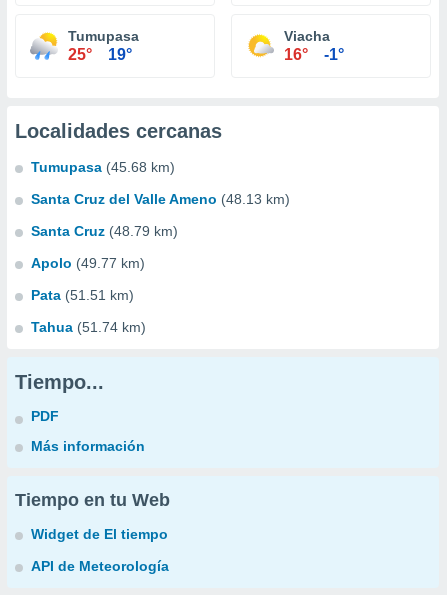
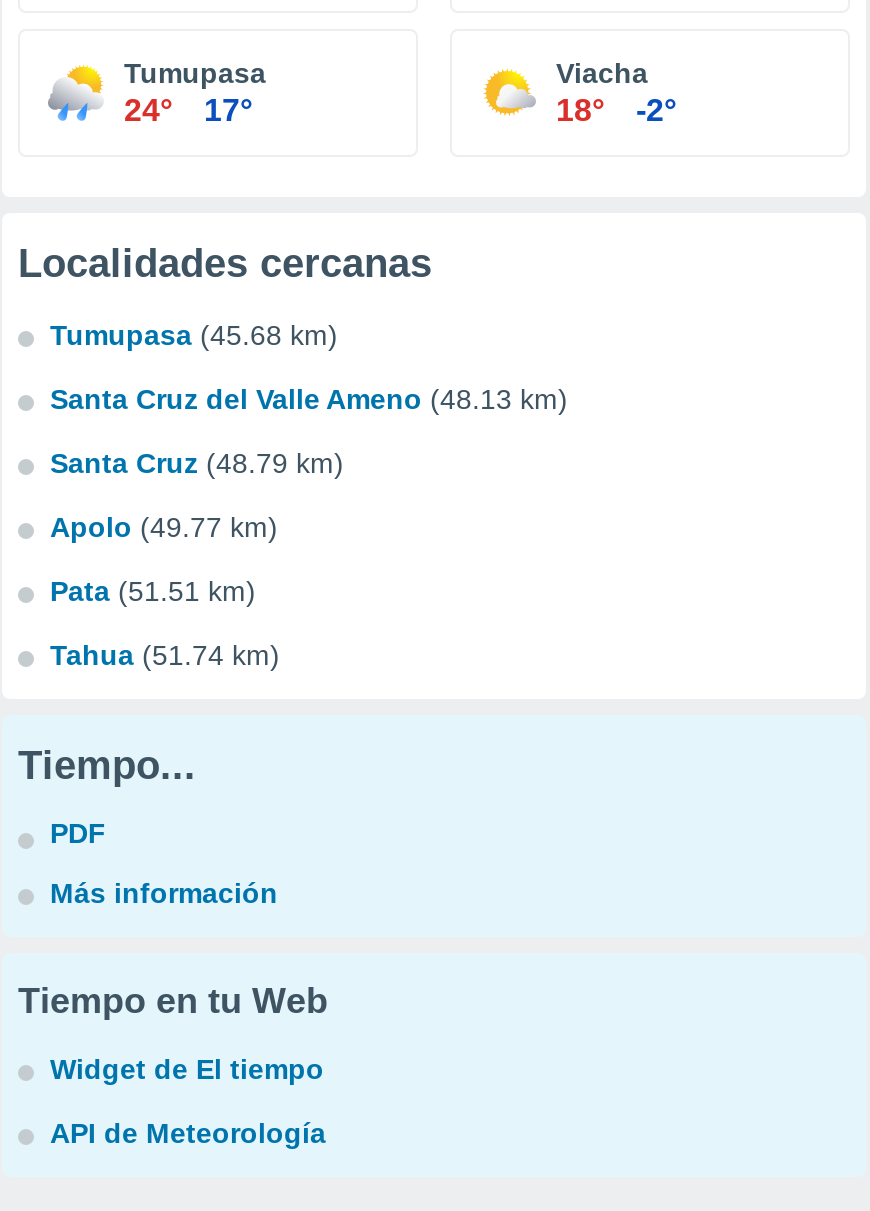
[68,46,92,63] 25° -> [124,93,172,127] 24°
[108,46,132,63] 19° -> [204,93,252,127] 17°
[284,46,308,63] 16° -> [556,93,604,127] 18°
[324,46,344,63] -1° -> [636,93,676,127] -2°

